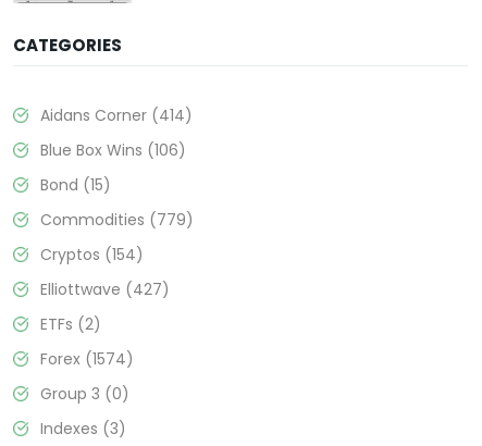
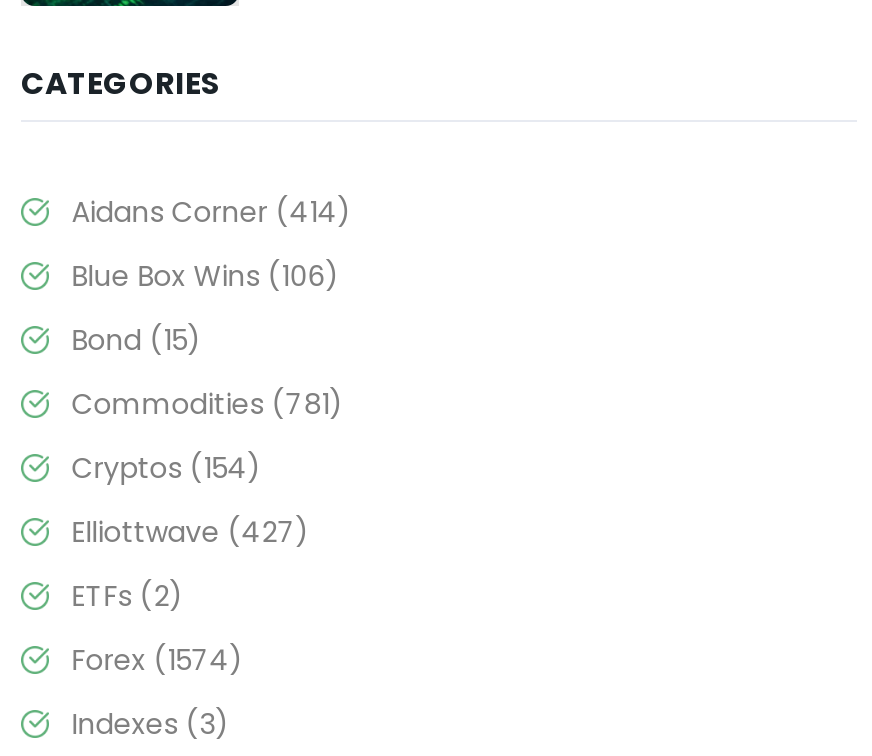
[40,209,194,231] Commodities (779) -> [71,384,343,424] Commodities (781)
[40,383,130,404] Group 3 (0) -> none

